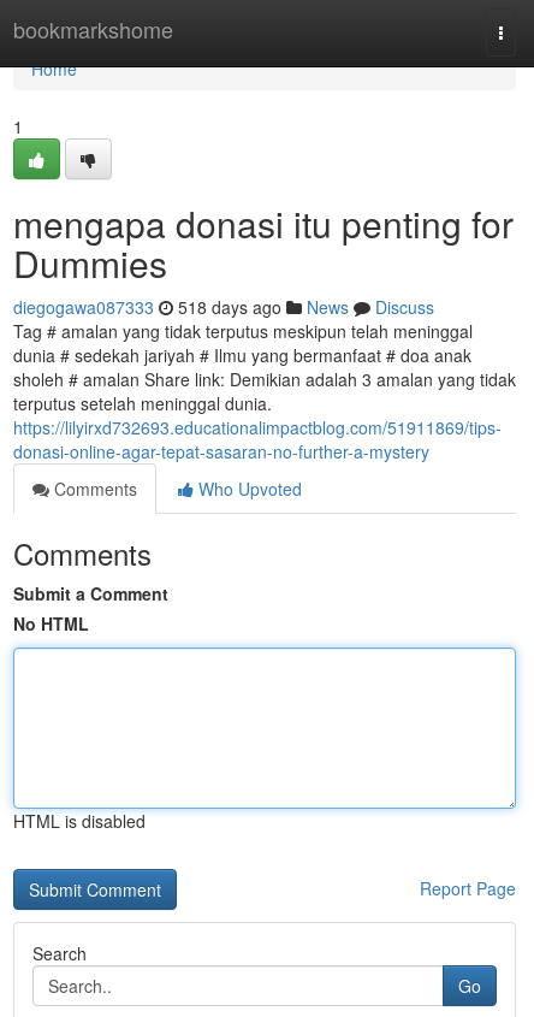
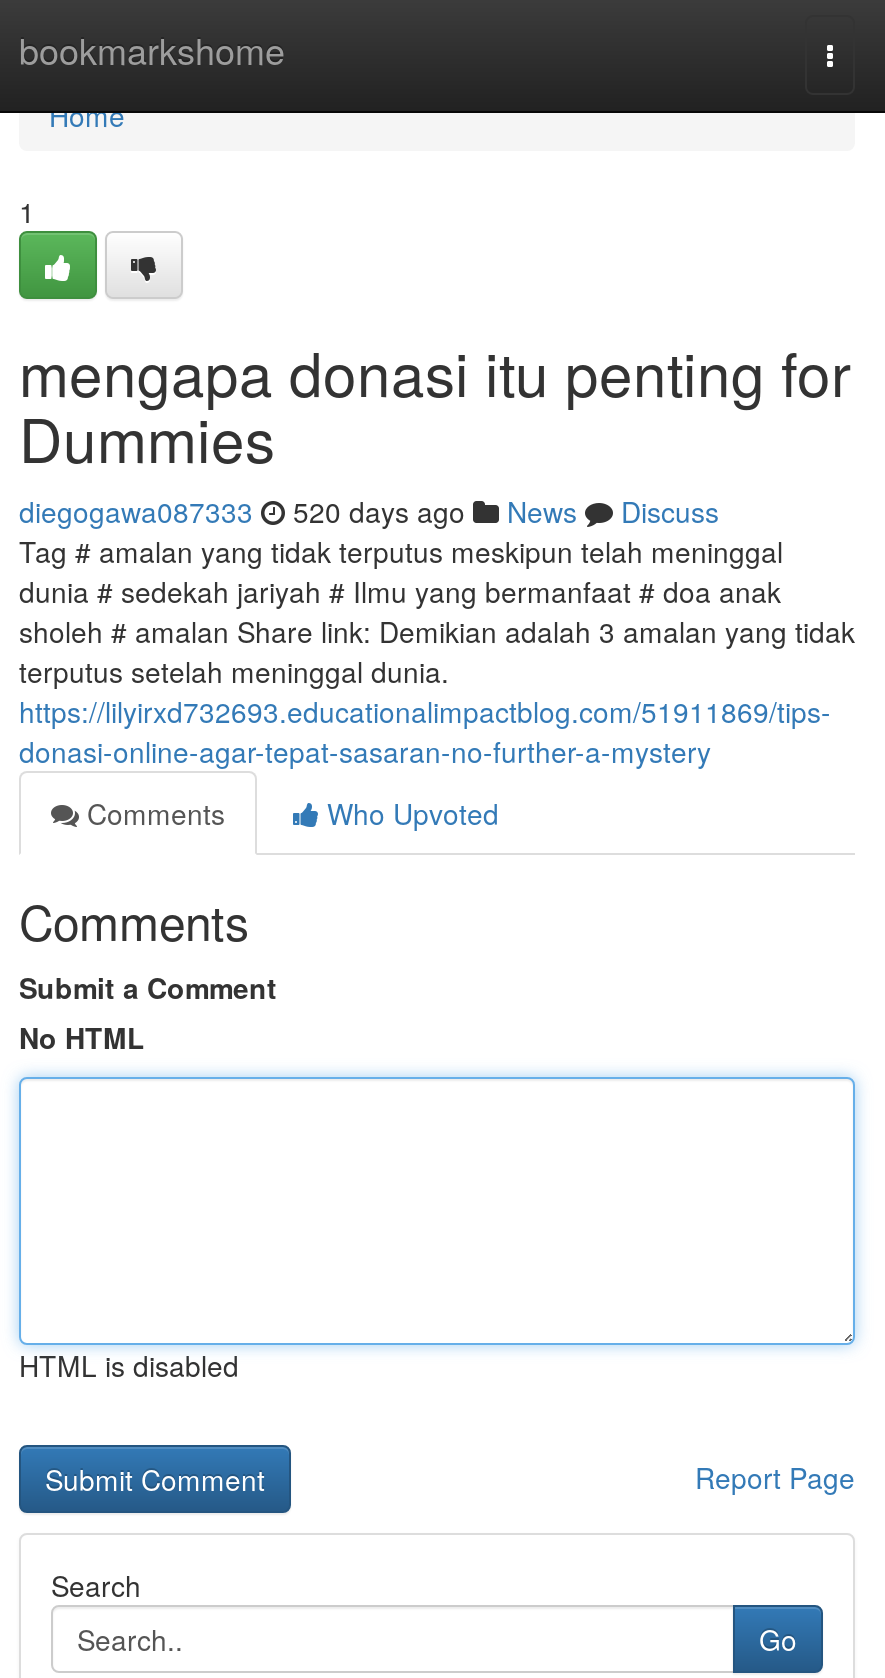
[13,295,434,319] diegogawa087333 518 days ago News Discuss -> [19,491,719,531] diegogawa087333 520 days ago News Discuss

